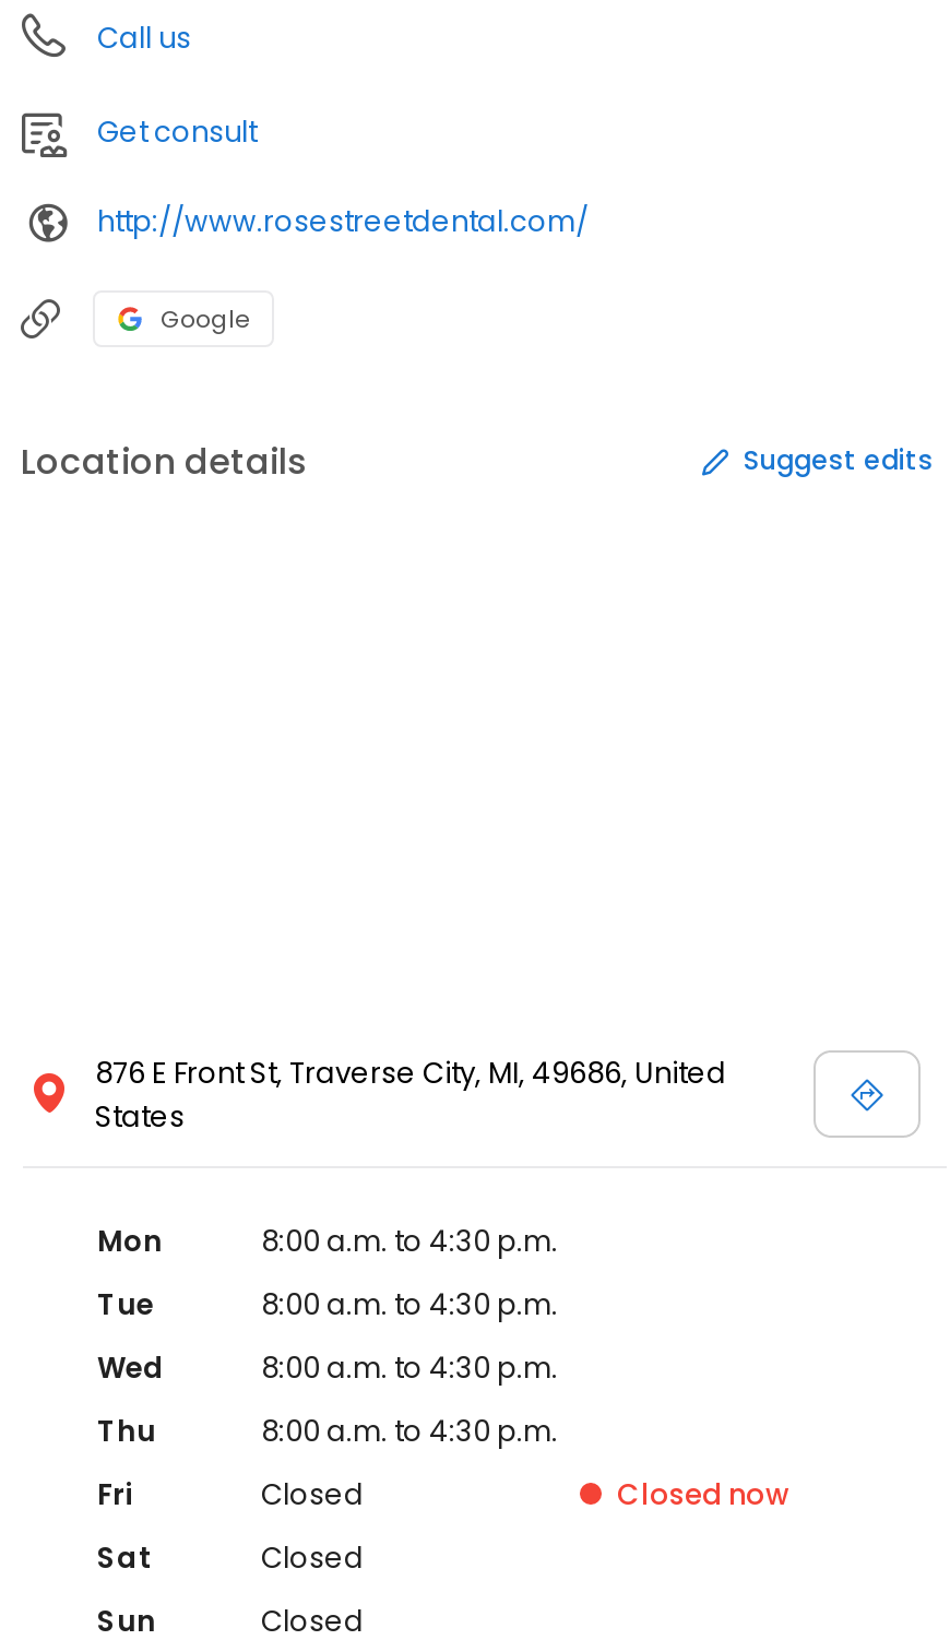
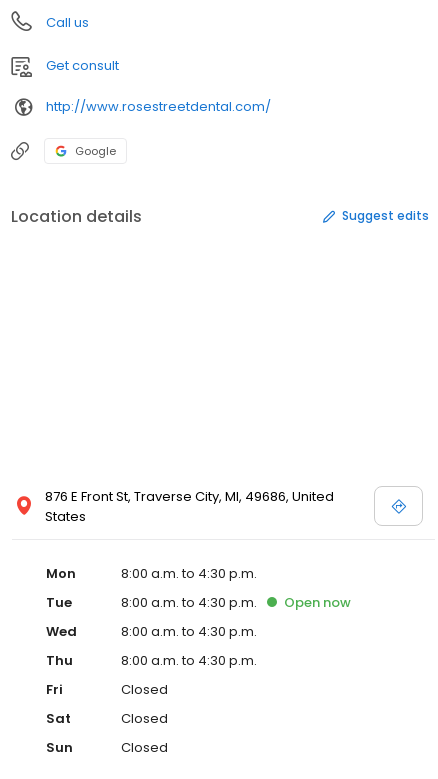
none -> [284,593,351,612] Open now
[617,1474,789,1515] Closed now -> none

